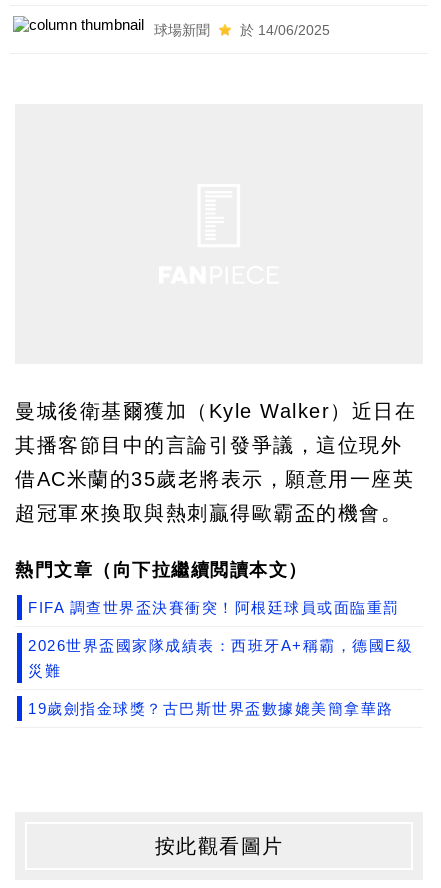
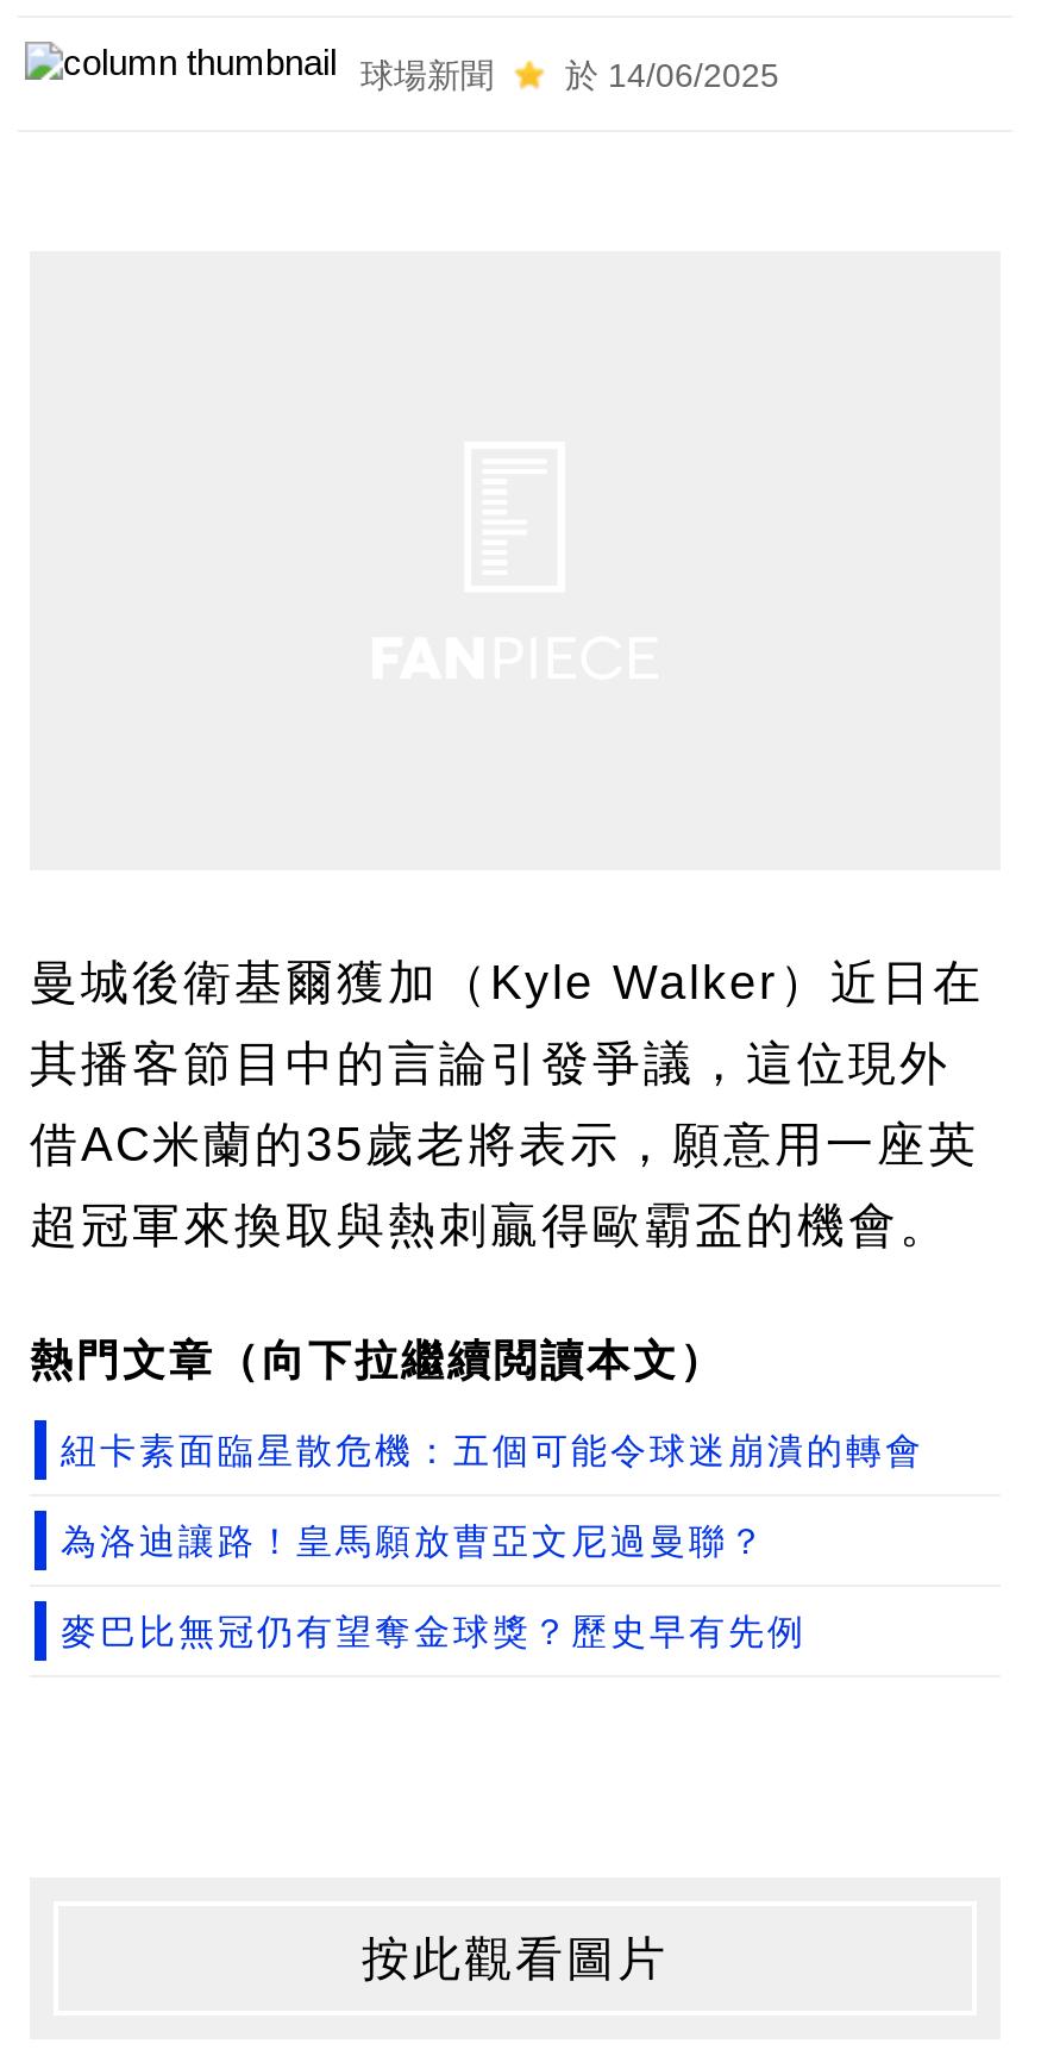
[28,599,413,717] FIFA 調查世界盃決賽衝突！阿根廷球員或面臨重罰 | 2026世界盃國家隊成績表：西班牙A+稱霸，德國E級 | 災難 | 19歲劍指金球獎？古巴斯世界盃數據媲美簡拿華路 -> [61,1430,924,1651] 紐卡素面臨星散危機：五個可能令球迷崩潰的轉會 | 為洛迪讓路！皇馬願放曹亞文尼過曼聯？ | 麥巴比無冠仍有望奪金球獎？歷史早有先例

